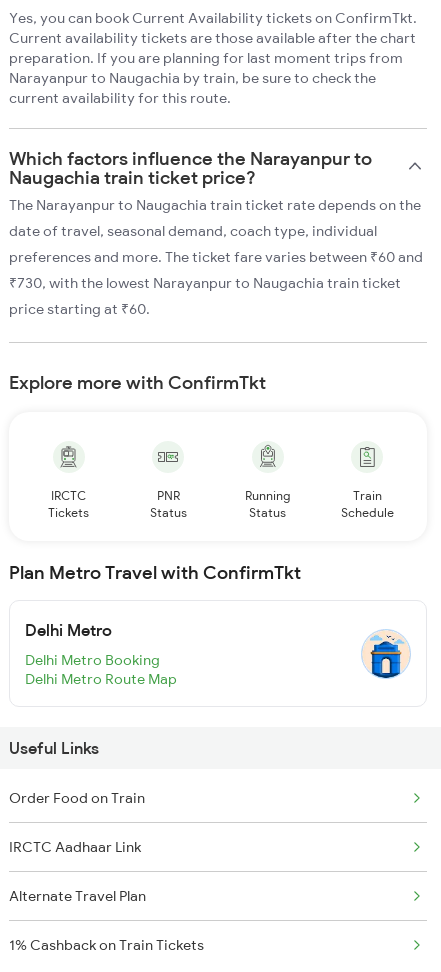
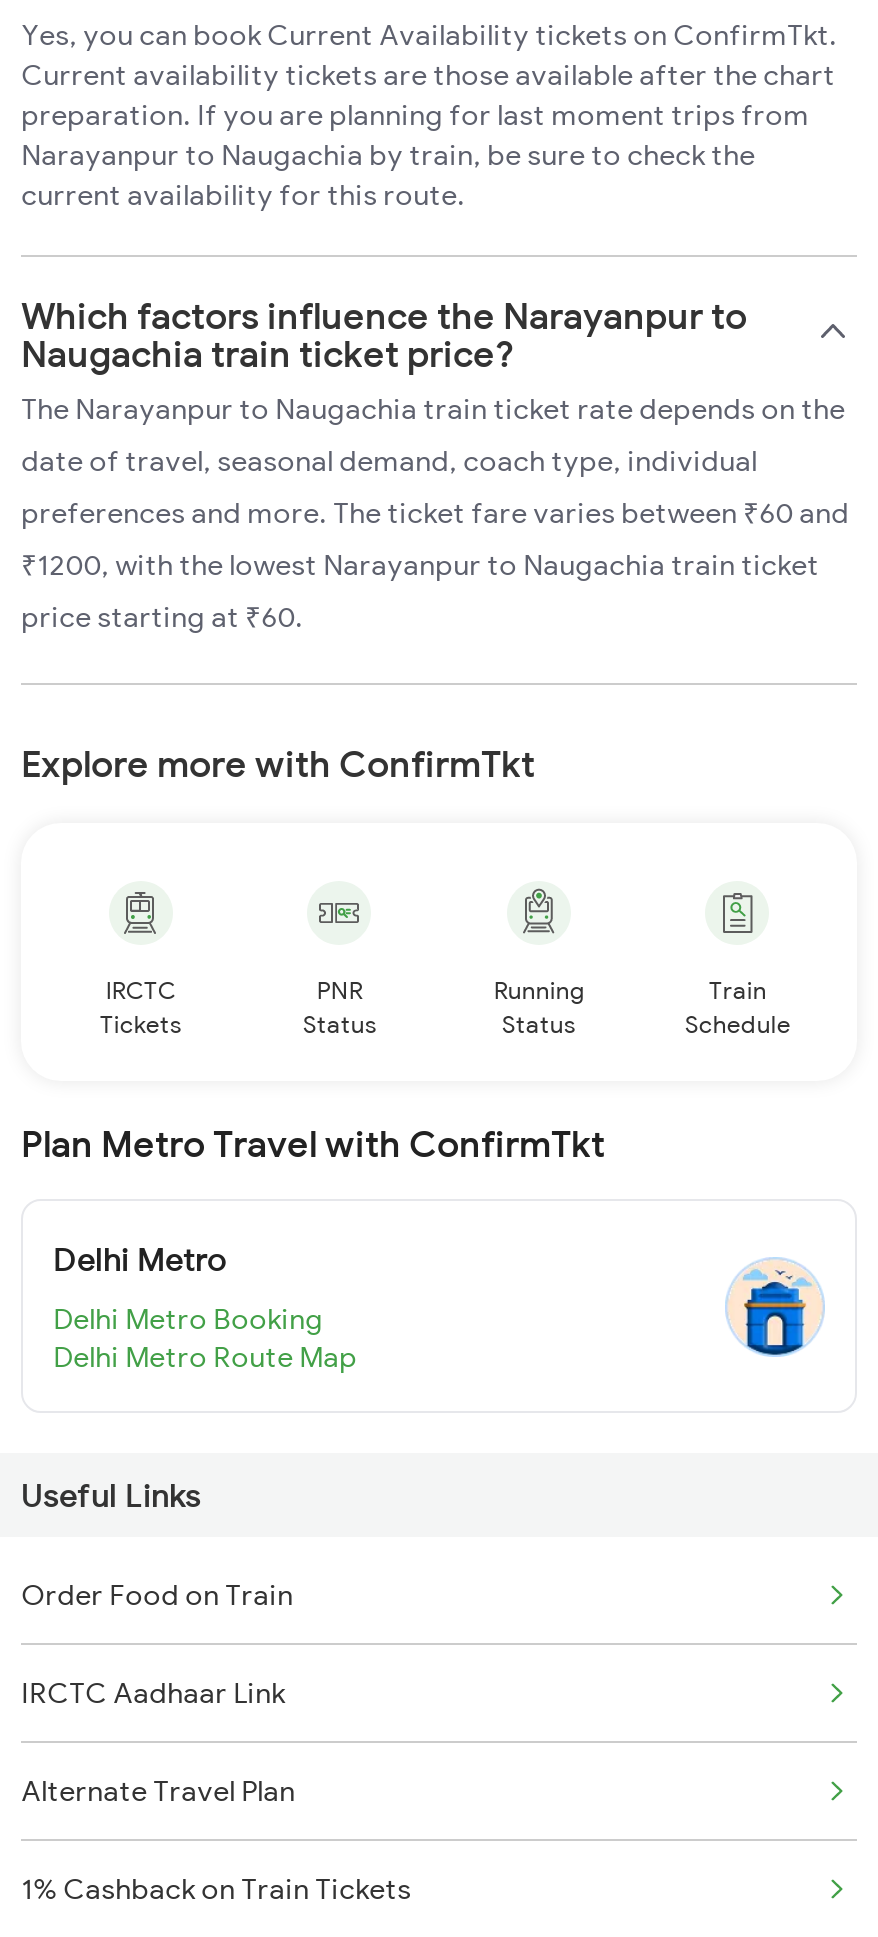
[9,274,401,292] ₹730, with the lowest Narayanpur to Naugachia train ticket -> [21,547,819,583] ₹1200, with the lowest Narayanpur to Naugachia train ticket

